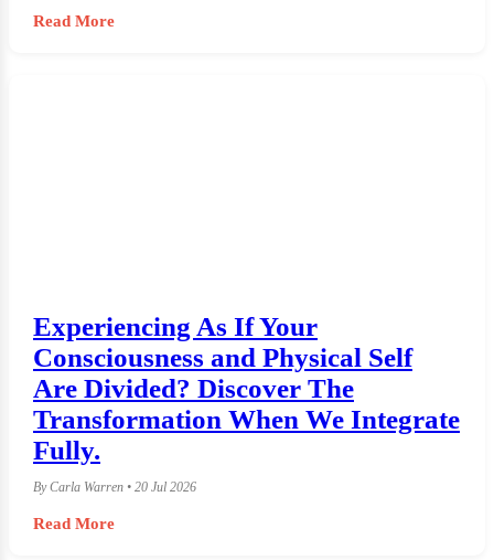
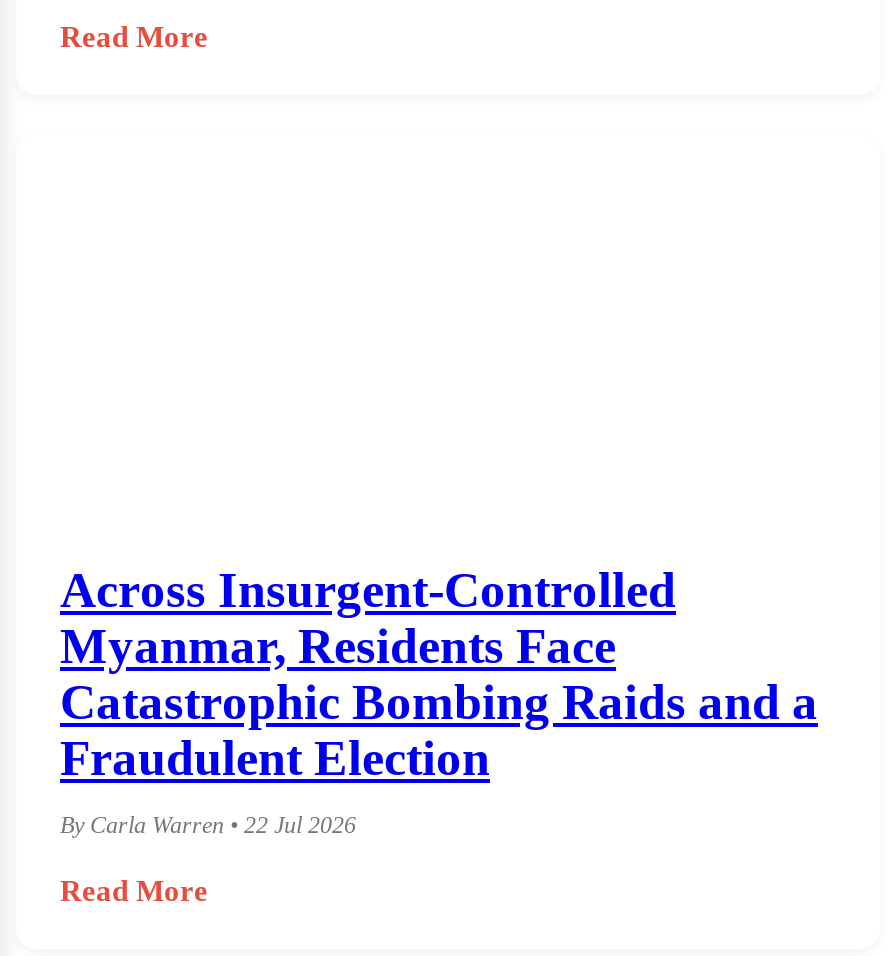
[33,312,460,465] Experiencing As If Your | Consciousness and Physical Self | Are Divided? Discover The | Transformation When We Integrate | Fully. -> [60,564,818,786] Across Insurgent-Controlled | Myanmar, Residents Face | Catastrophic Bombing Raids and a | Fraudulent Election
[33,480,196,495] By Carla Warren • 20 Jul 2026 -> [60,812,356,840] By Carla Warren • 22 Jul 2026

